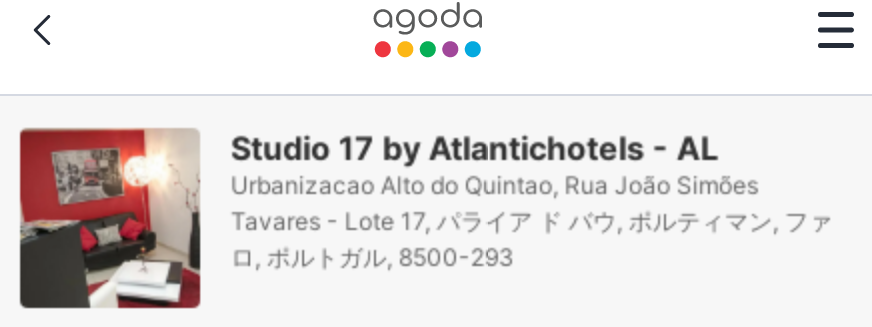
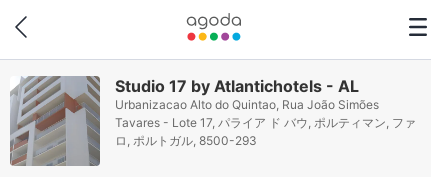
[18,126,202,310] [image] -> [9,75,101,167] [image]

